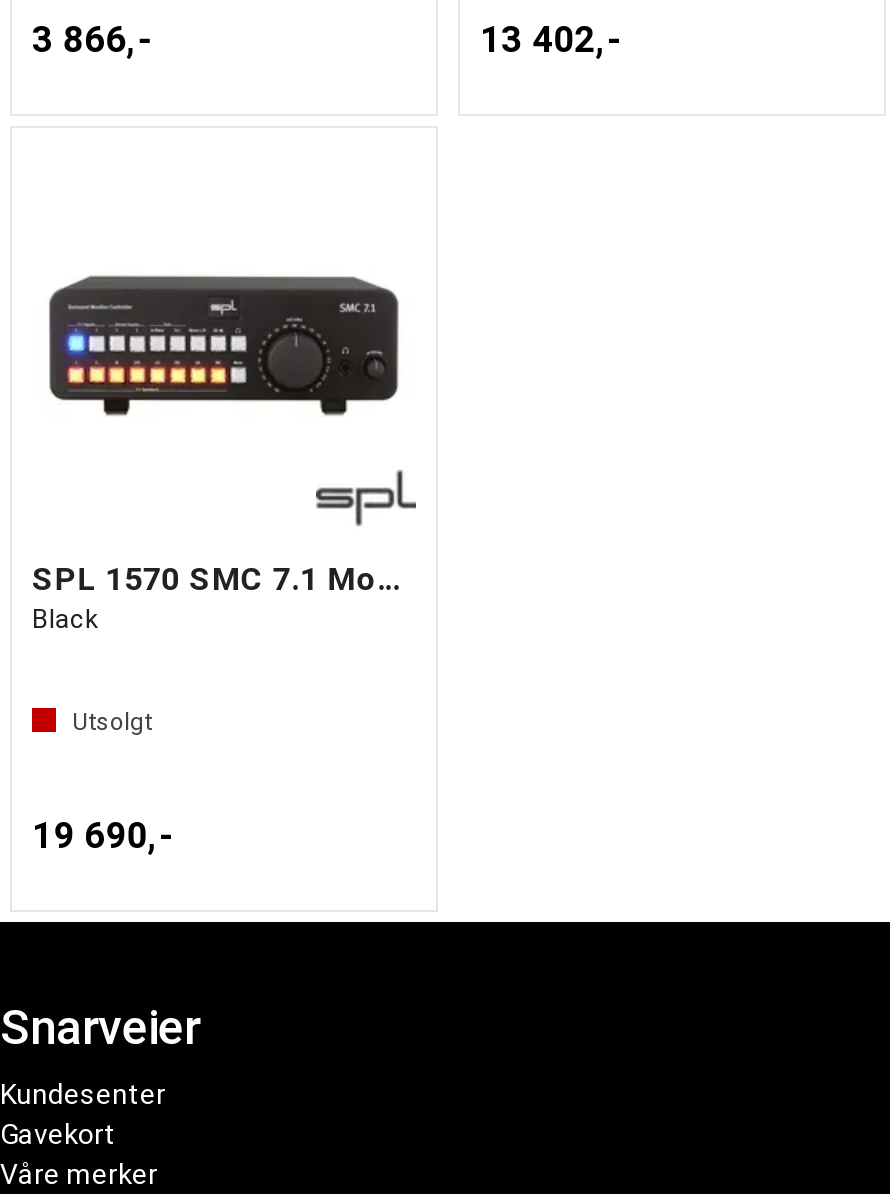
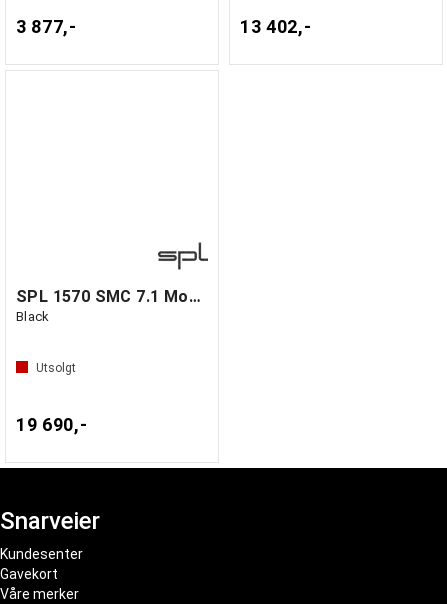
[32,18,153,60] 3 866,- -> [16,16,77,37] 3 877,-
[48,274,400,418] [image] -> none

